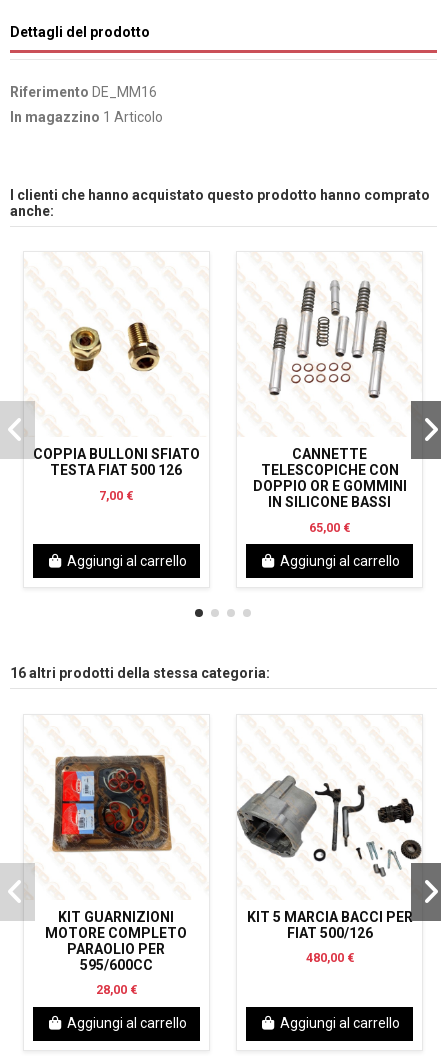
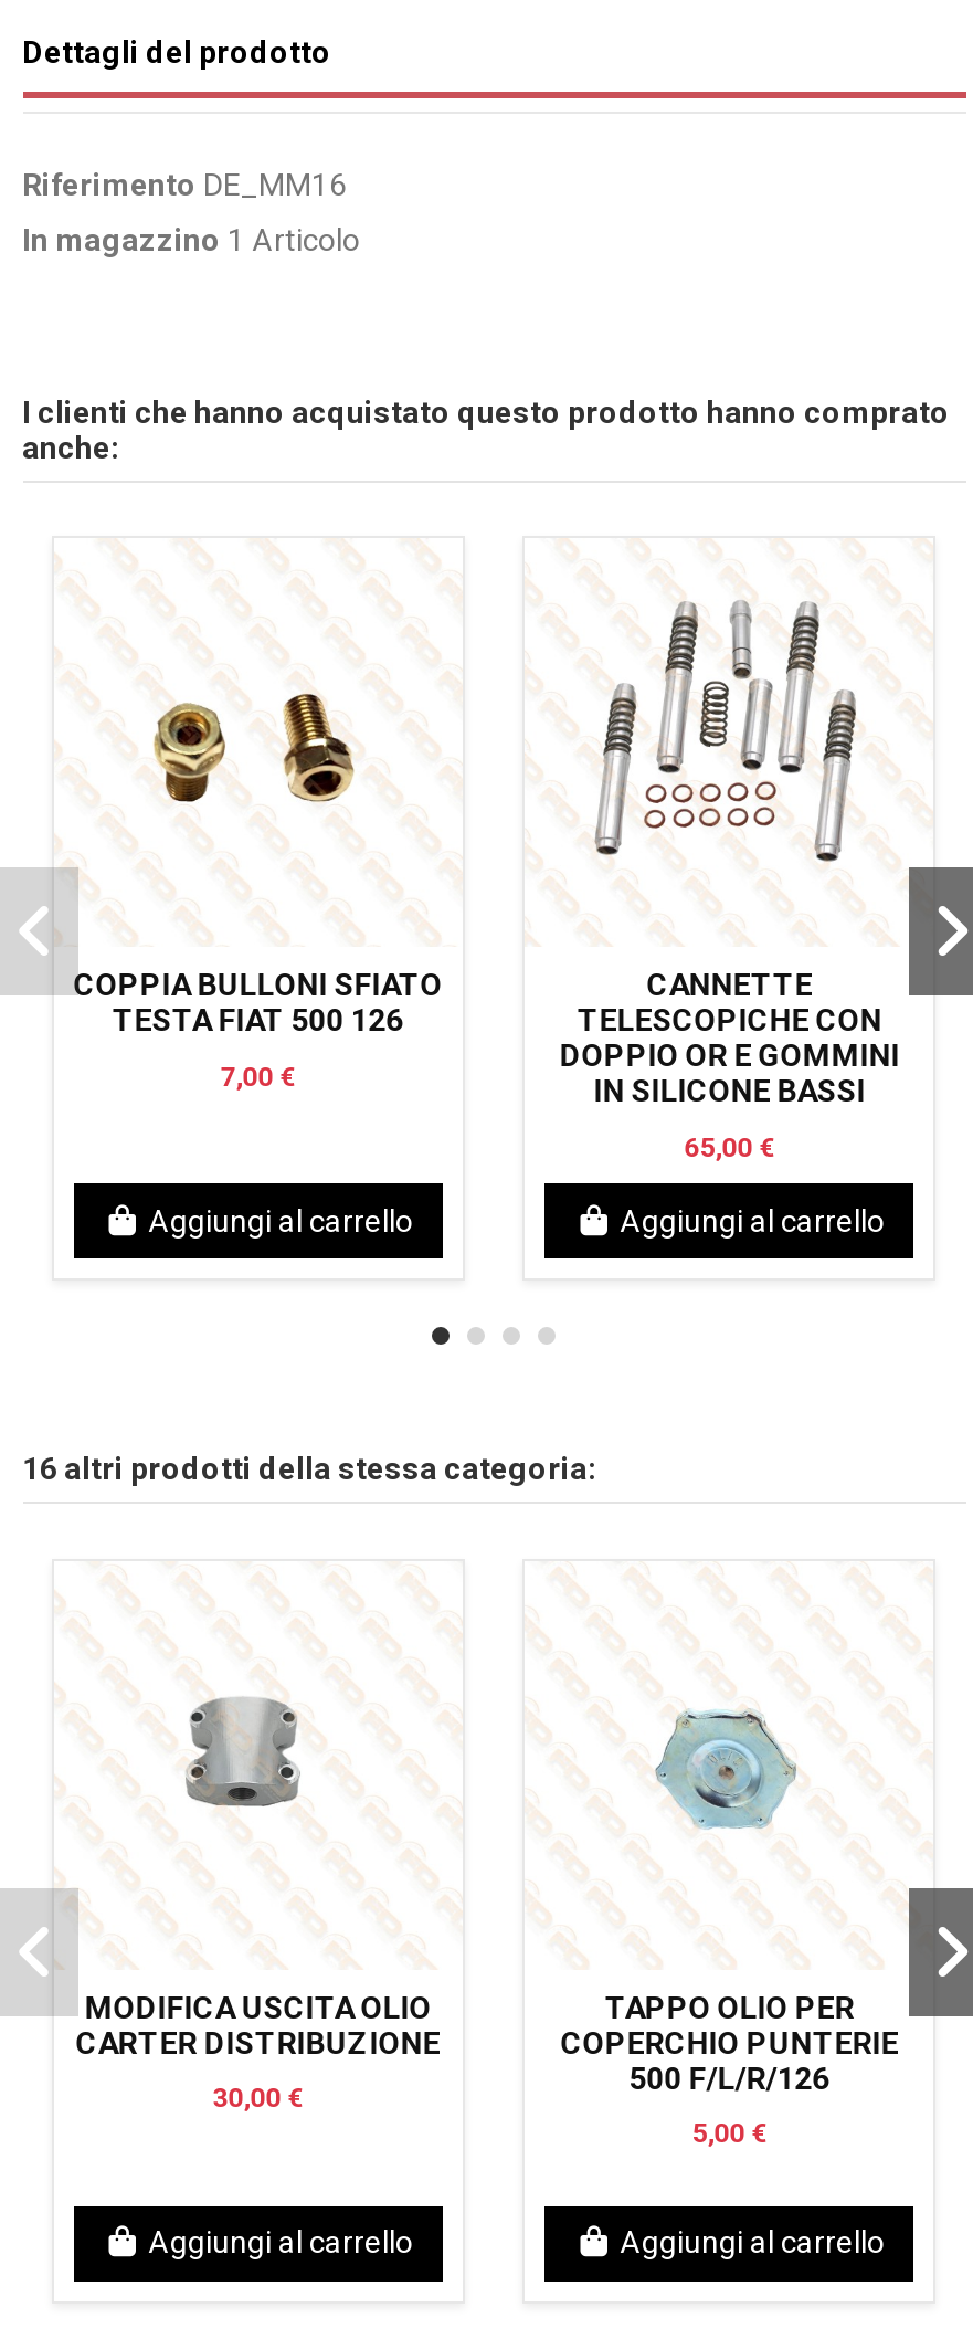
[52,754,173,853] [image] -> [116,1650,381,1864] [image]
[236,775,422,940] [image] | KIT 5 MARCIA BACCI PER | FIAT 500/126 -> [525,1696,931,2095] [image] | TAPPO OLIO PER | COPERCHIO PUNTERIE | 500 F/L/R/126
[45,908,187,972] KIT GUARNIZIONI | MOTORE COMPLETO | PARAOLIO PER | 595/600CC -> [76,1989,440,2059] MODIFICA USCITA OLIO | CARTER DISTRIBUZIONE
[306,951,354,965] 480,00 € -> [692,2118,767,2149] 5,00 €
[96,983,137,997] 28,00 € -> [213,2083,303,2114] 30,00 €

